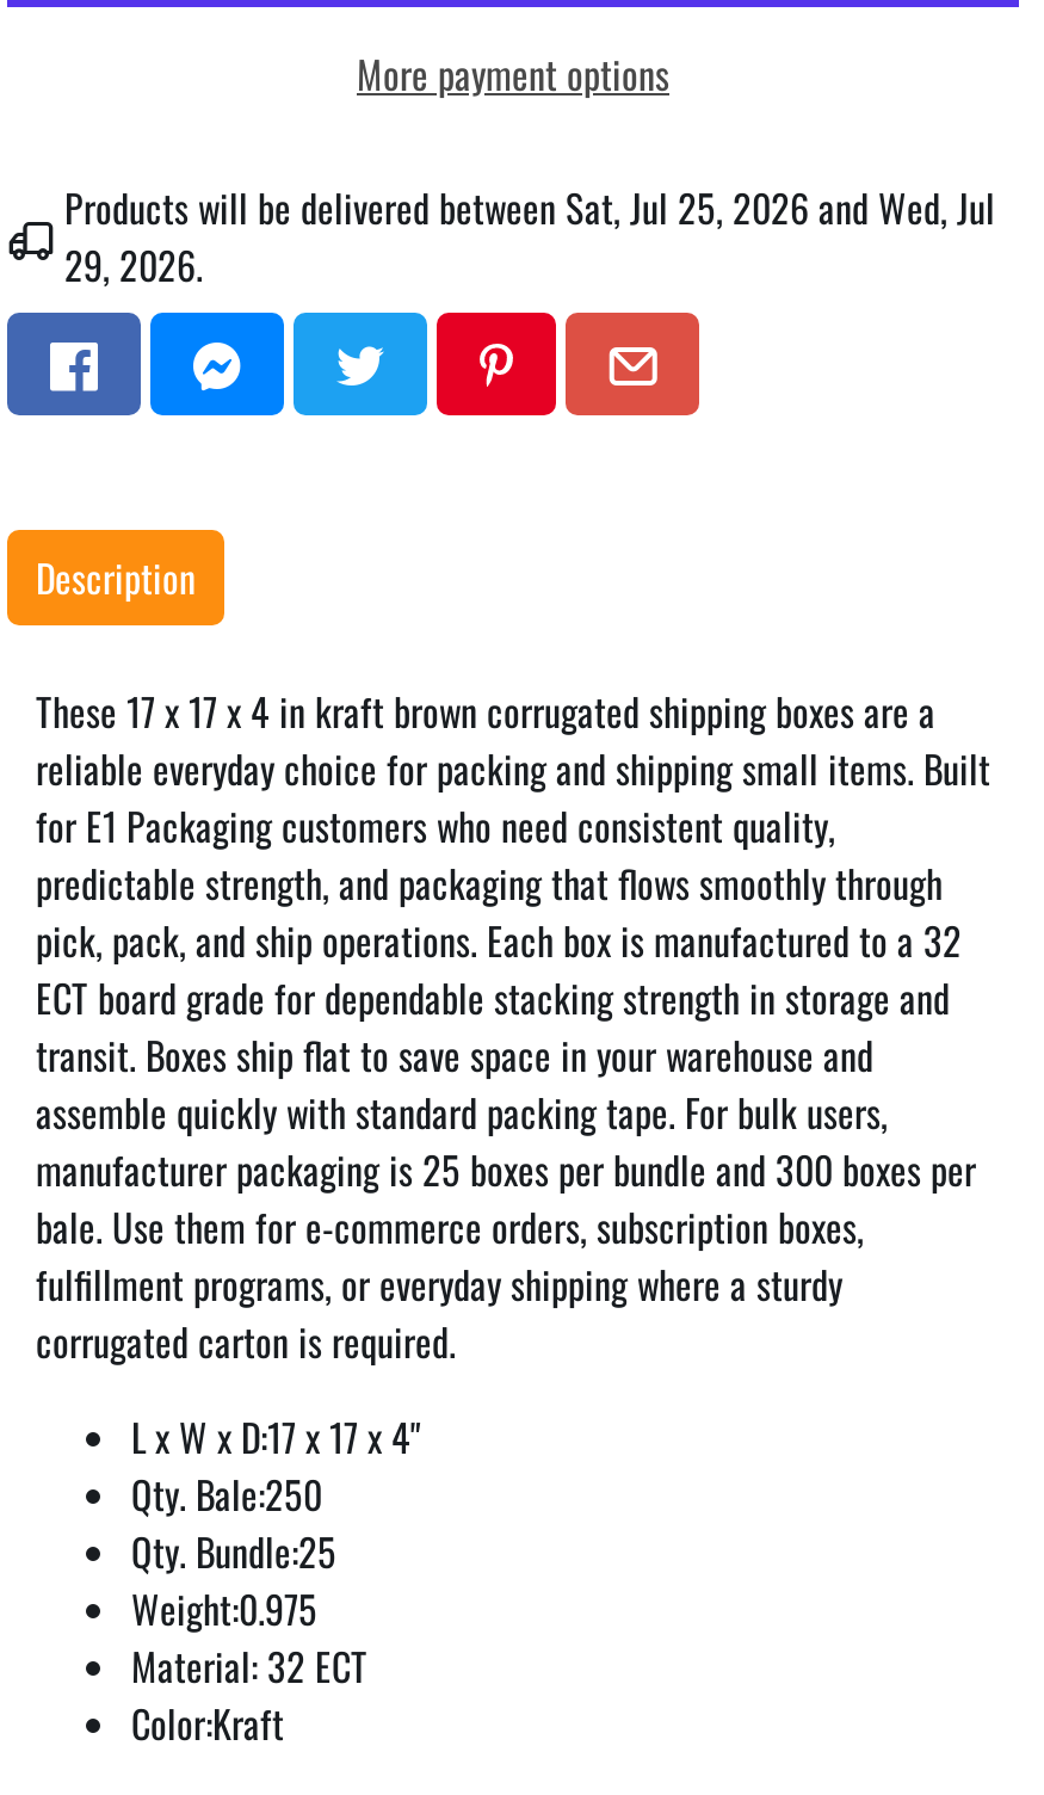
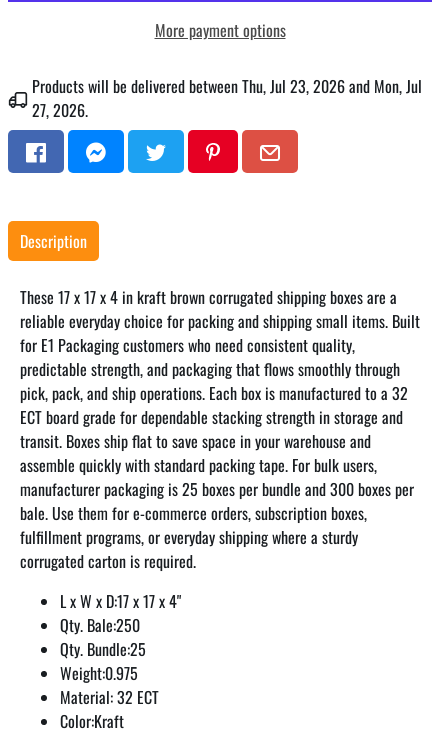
[64,180,995,237] Products will be delivered between Sat, Jul 25, 2026 and Wed, Jul -> [32,74,422,98] Products will be delivered between Thu, Jul 23, 2026 and Mon, Jul
[64,237,203,295] 29, 2026. -> [32,98,88,122] 27, 2026.

